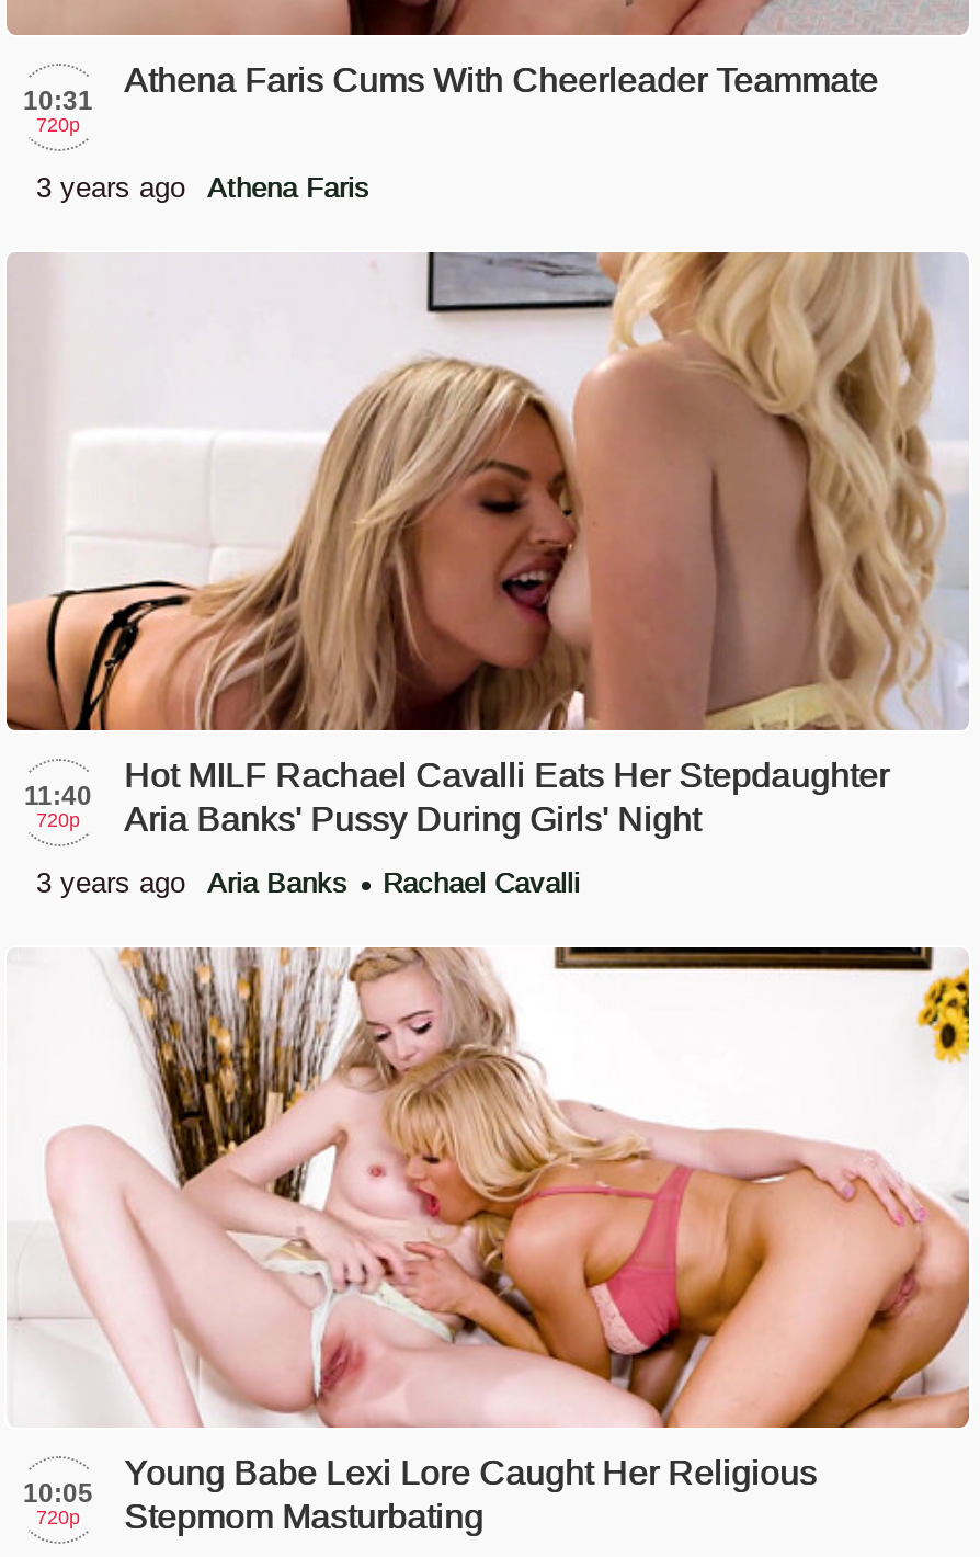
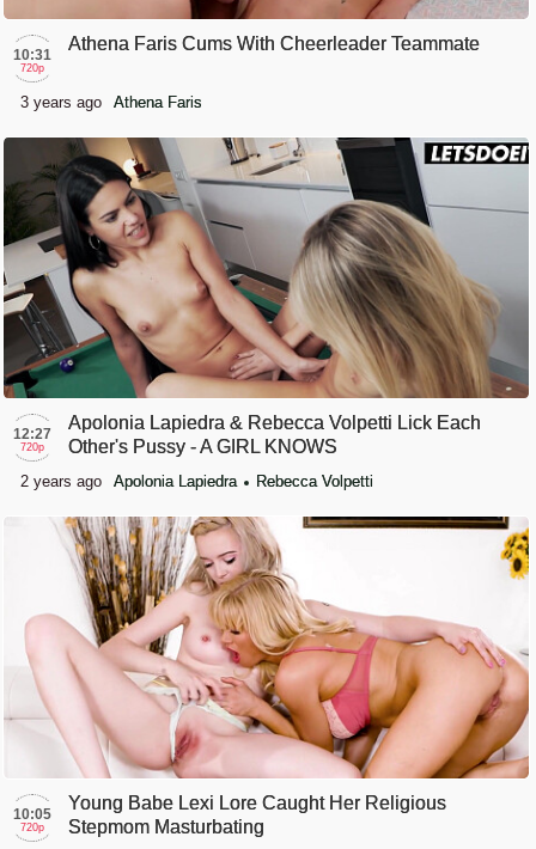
[7,250,969,838] [image] | Hot MILF Rachael Cavalli Eats Her Stepdaughter | Aria Banks' Pussy During Girls' Night -> [4,136,530,457] [image] | Apolonia Lapiedra & Rebecca Volpetti Lick Each | Other's Pussy - A GIRL KNOWS
[24,781,92,812] 11:40 -> [13,426,51,443] 12:27
[36,867,580,900] 3 years ago | Aria Banks | Rachael Cavalli -> [20,473,373,491] 2 years ago | Apolonia Lapiedra | Rebecca Volpetti

